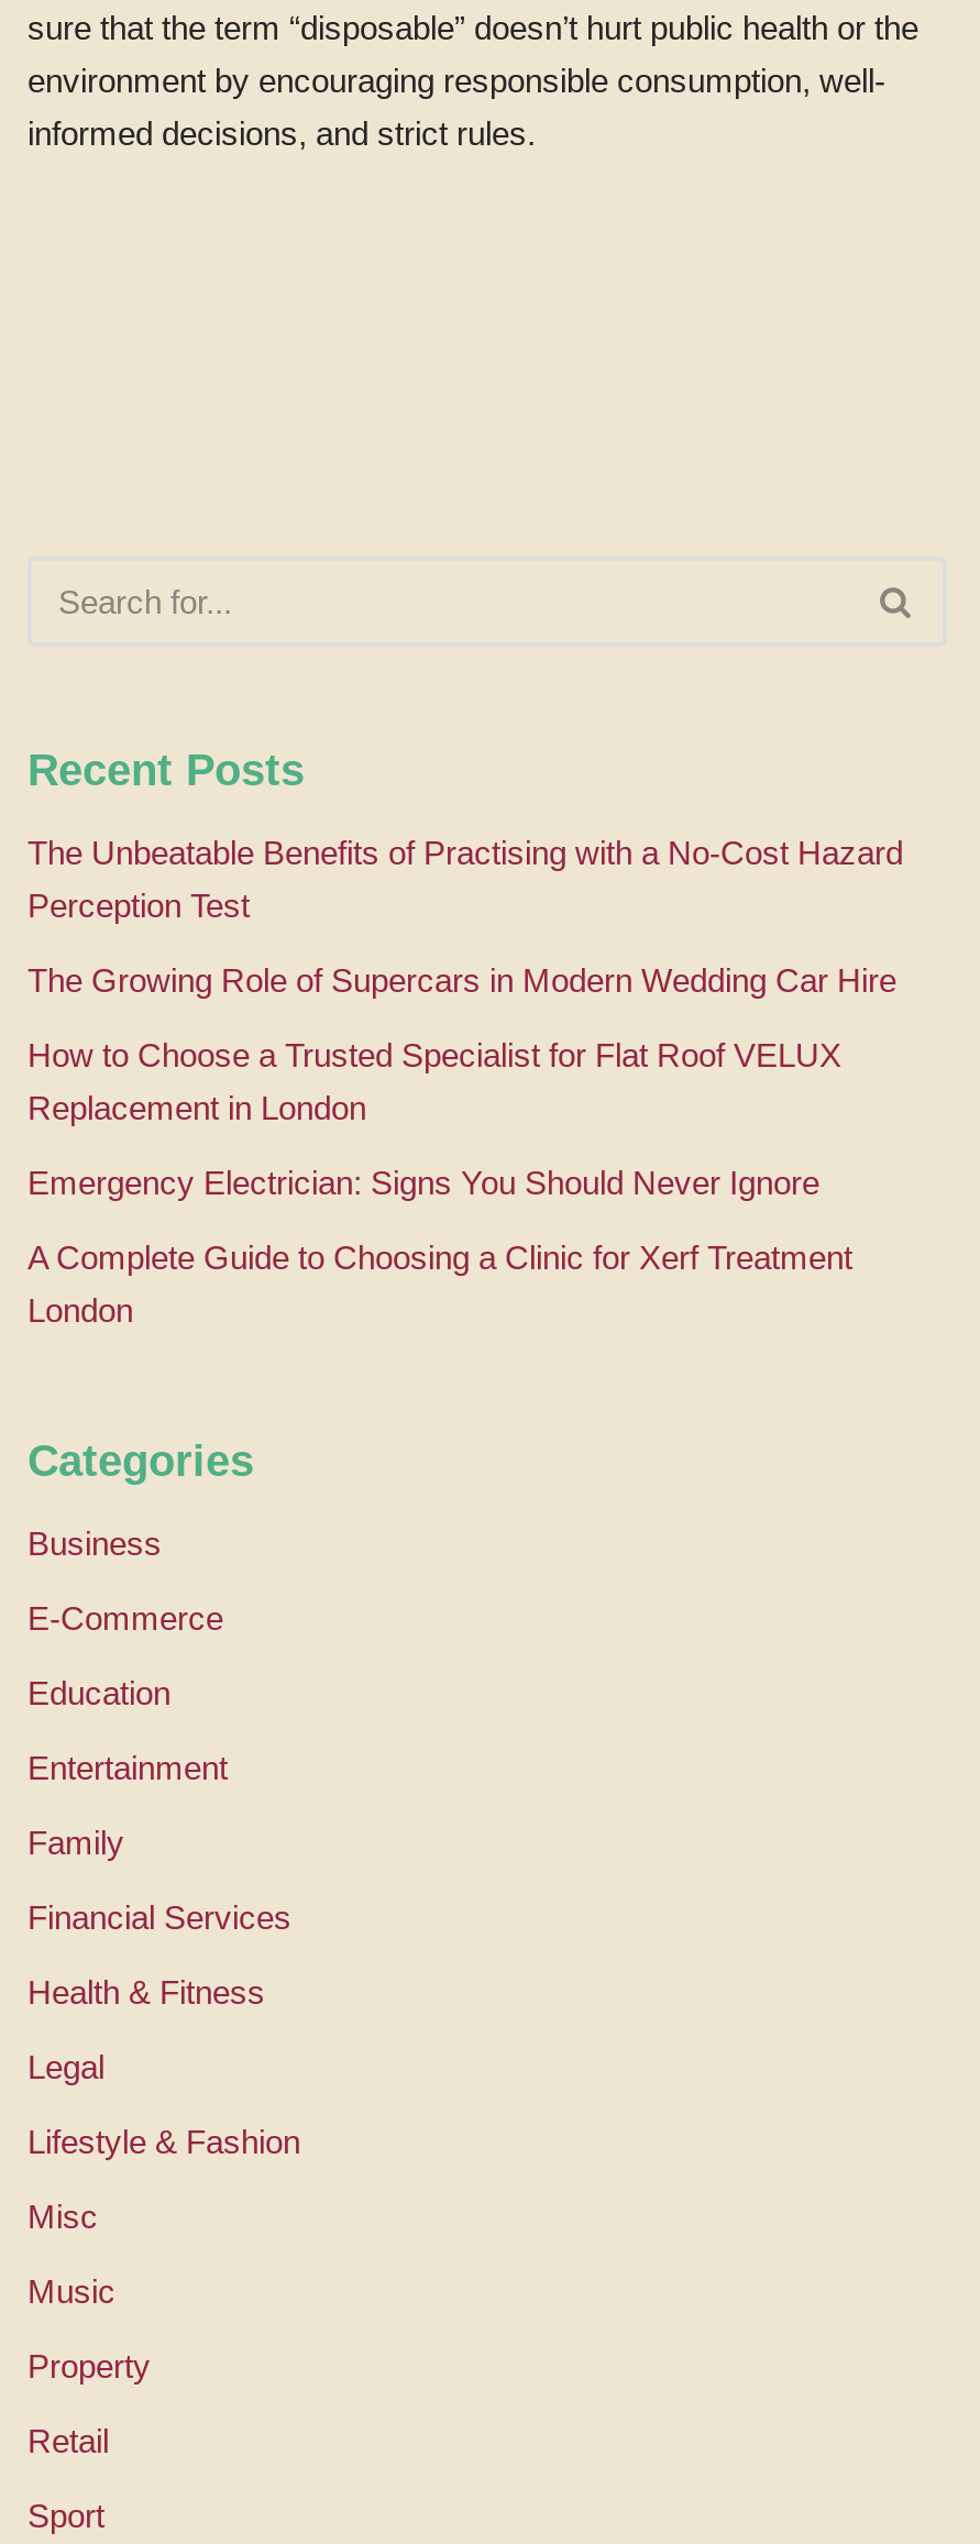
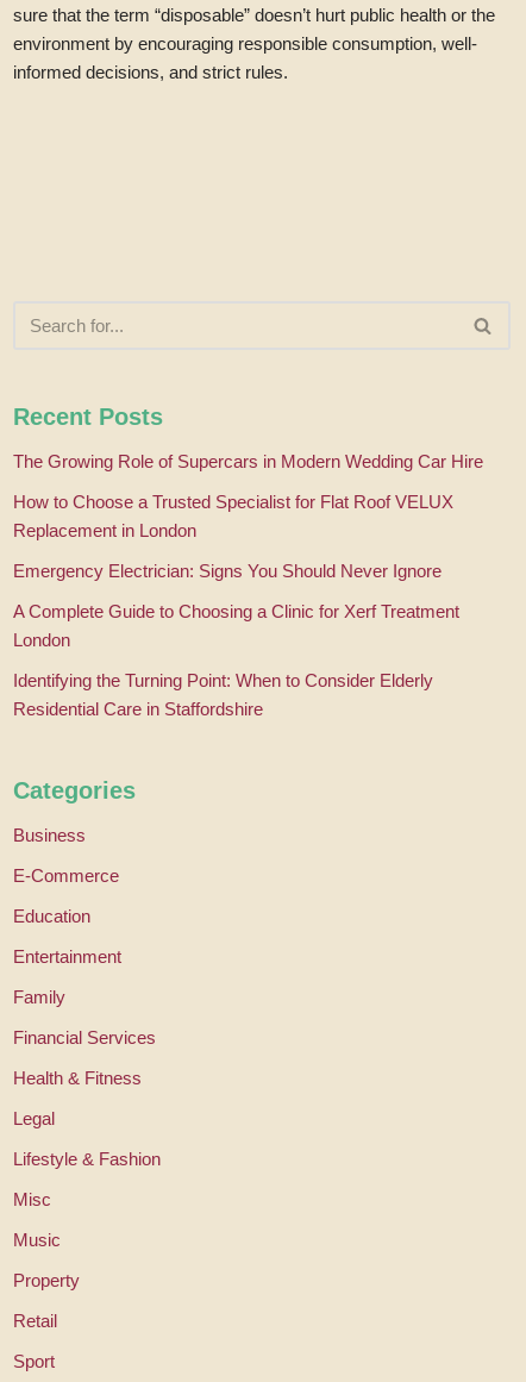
[27,834,903,924] The Unbeatable Benefits of Practising with a No-Cost Hazard | Perception Test -> none
moved [27,961,896,1329] -> [13,451,483,650]: The Growing Role of Supercars in Modern Wedding Car Hire | How to Choose a Trusted Specialist for Flat Roof VELUX | Replacement in London | Emergency Electrician: Signs You Should Never Ignore | A Complete Guide to Choosing a Clinic for Xerf Treatment | London
none -> [13,670,433,719] Identifying the Turning Point: When to Consider Elderly | Residential Care in Staffordshire

